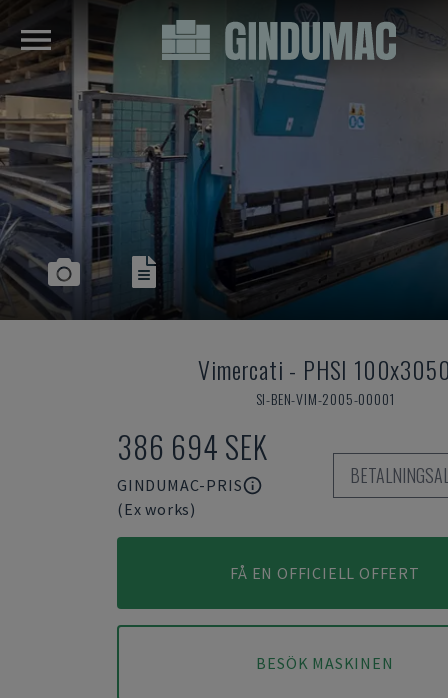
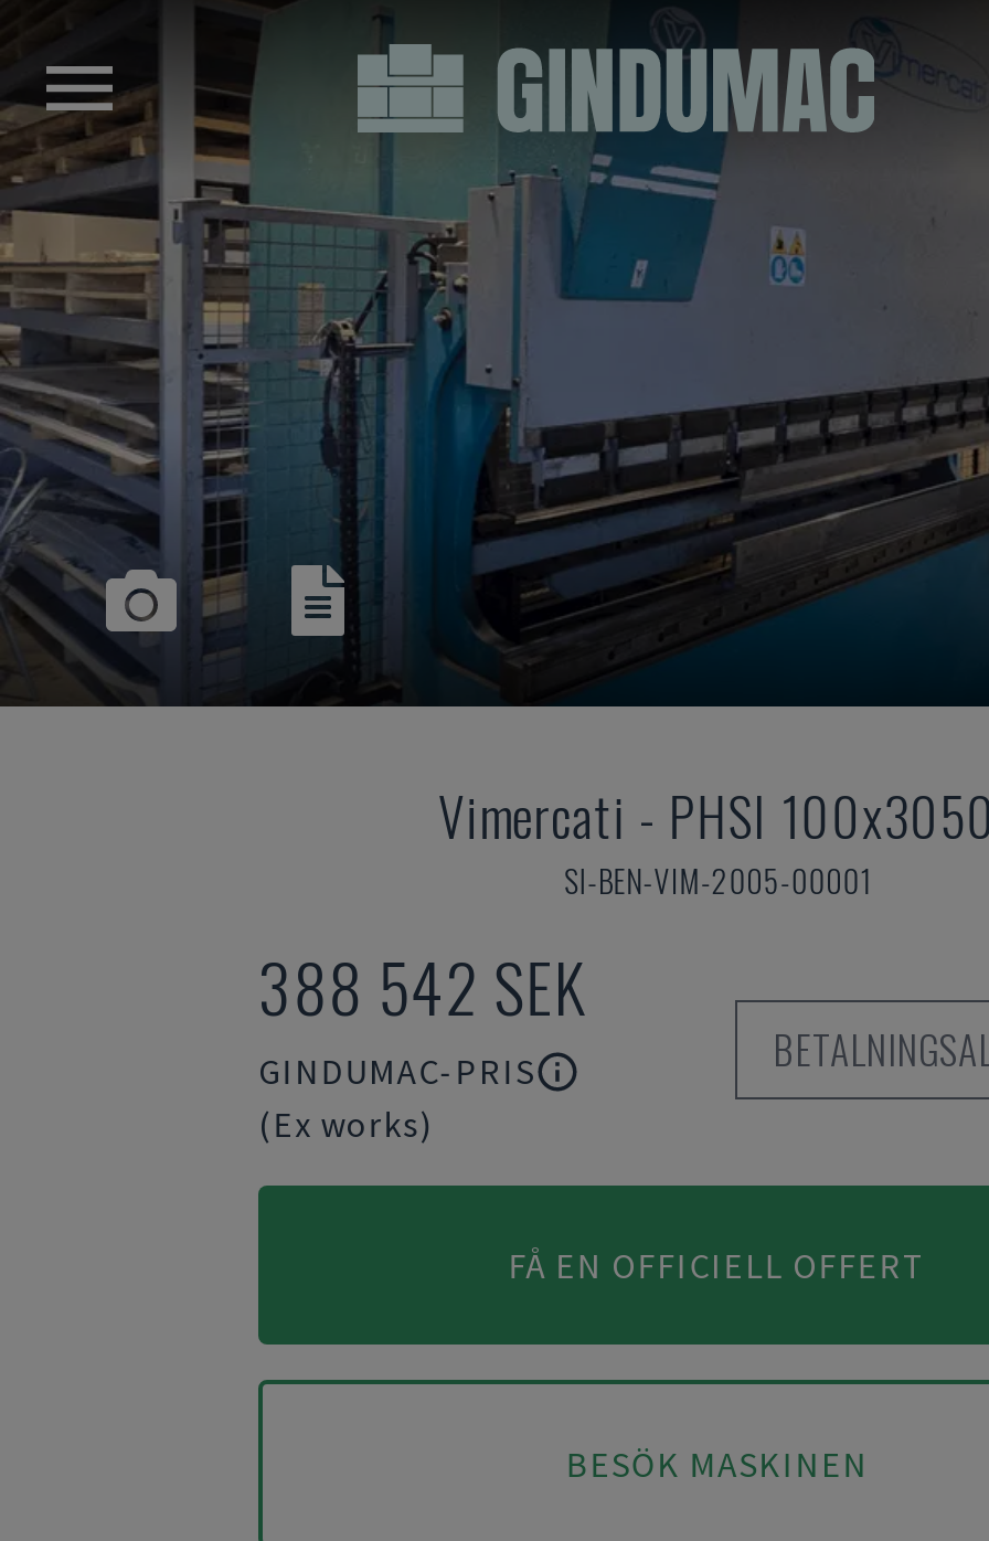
[117,424,268,469] 386 694 SEK -> [258,936,587,1035] 388 542 SEK

